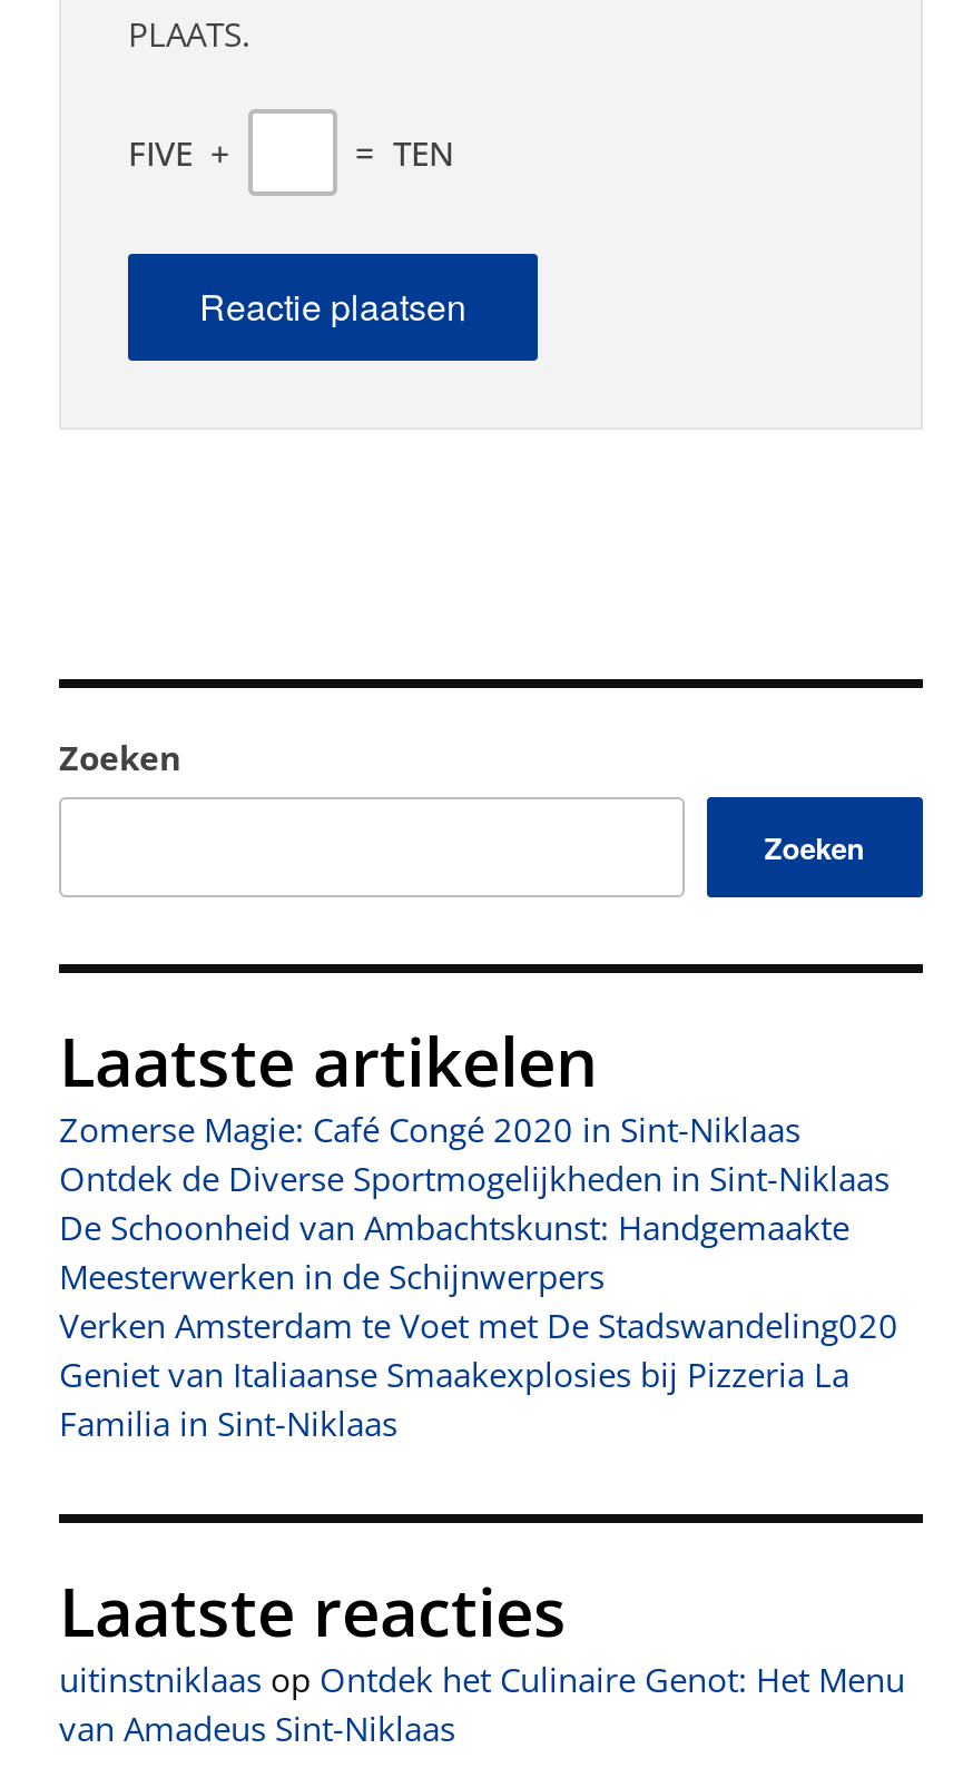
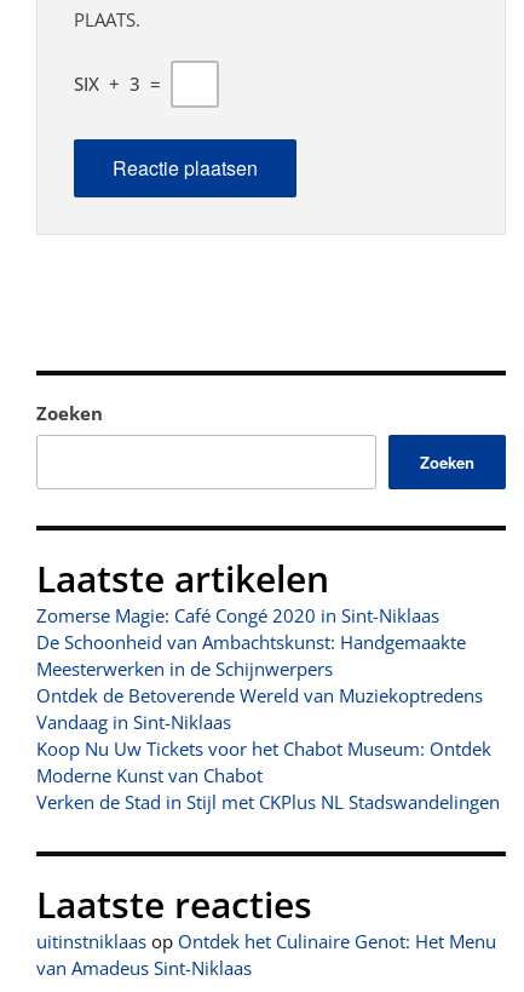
[128,129,455,173] FIVE + | = TEN -> [74,71,166,96] SIX + 3 =
[59,1155,890,1200] Ontdek de Diverse Sportmogelijkheden in Sint-Niklaas -> none
moved [59,1204,849,1297] -> [36,629,466,680]: De Schoonheid van Ambachtskunst: Handgemaakte | Meesterwerken in de Schijnwerpers
[59,1302,898,1444] Verken Amsterdam te Voet met De Stadswandeling020 | Geniet van Italiaanse Smaakexplosies bij Pizzeria La | Familia in Sint-Niklaas -> [36,683,500,814] Ontdek de Betoverende Wereld van Muziekoptredens | Vandaag in Sint-Niklaas | Koop Nu Uw Tickets voor het Chabot Museum: Ontdek | Moderne Kunst van Chabot | Verken de Stad in Stijl met CKPlus NL Stadswandelingen

